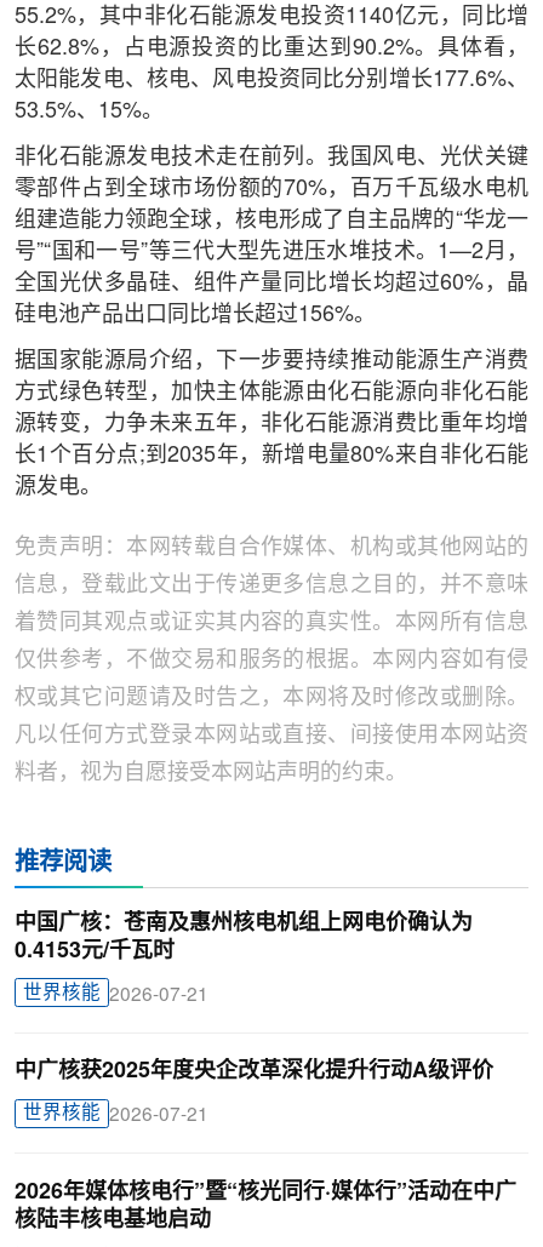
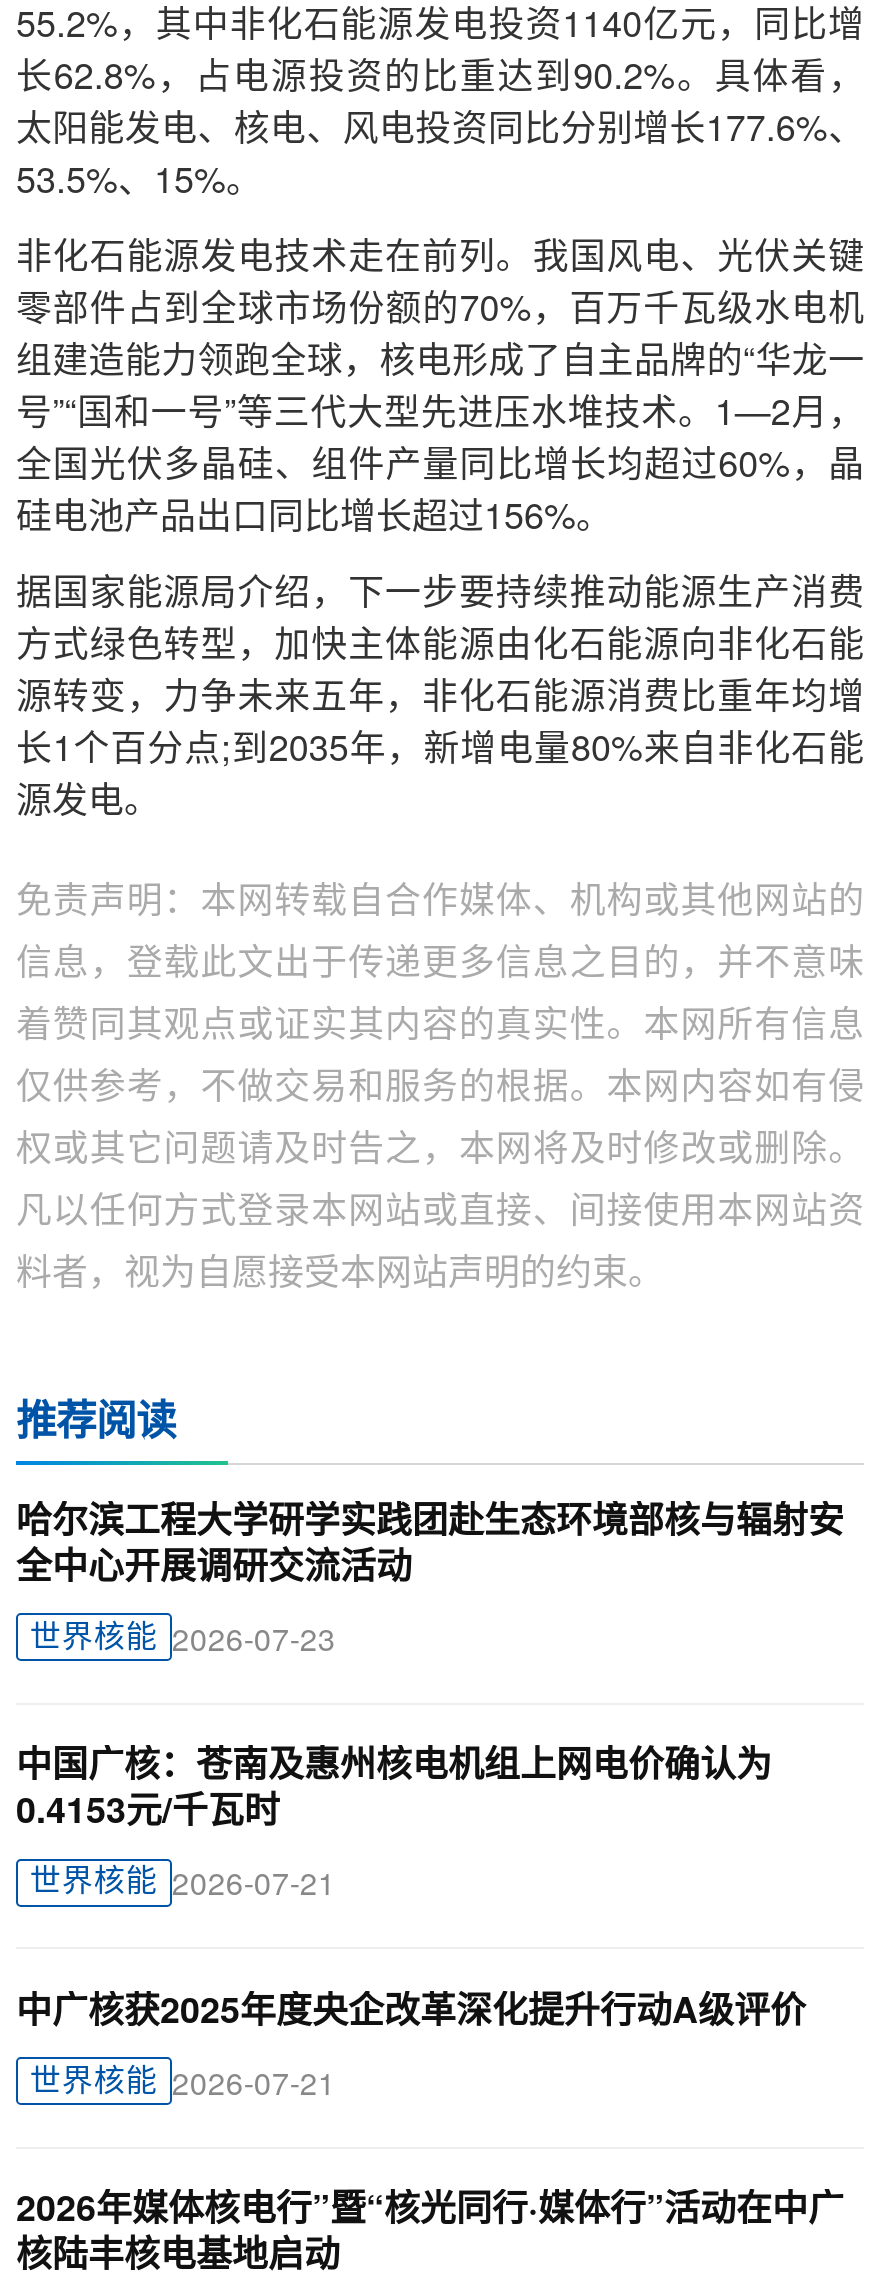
none -> [16,1504,844,1659] 哈尔滨工程大学研学实践团赴生态环境部核与辐射安 | 全中心开展调研交流活动 | 世界核能 2026-07-23

